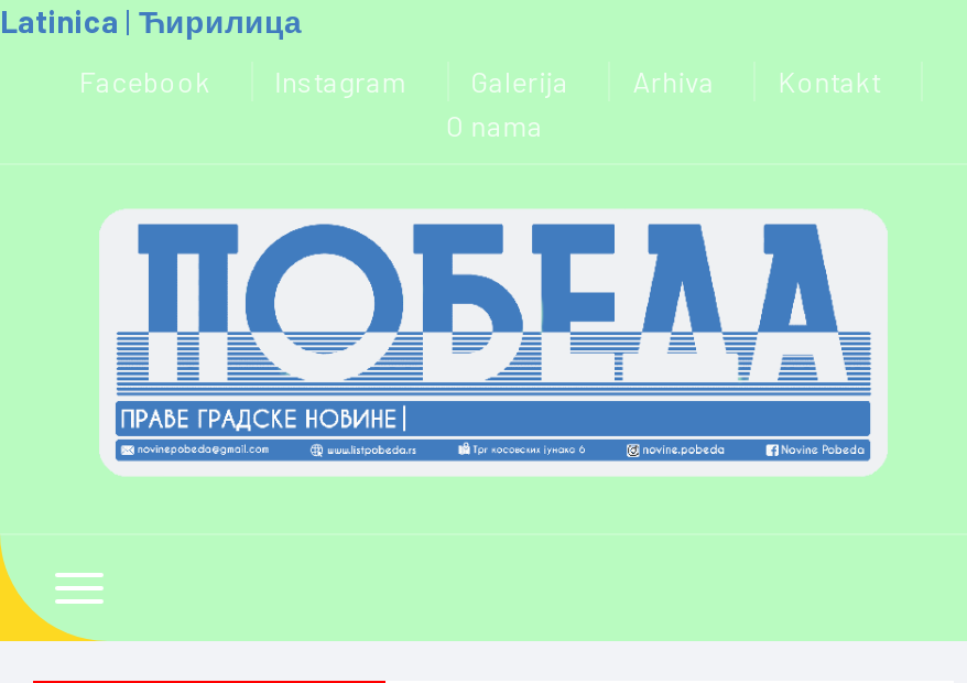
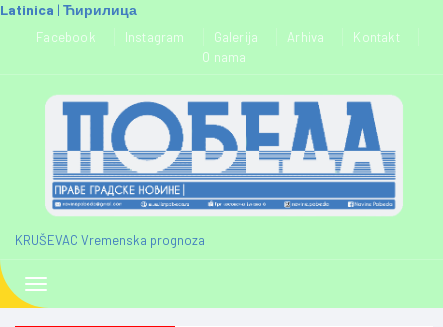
none -> [15,232,205,248] KRUŠEVAC Vremenska prognoza

